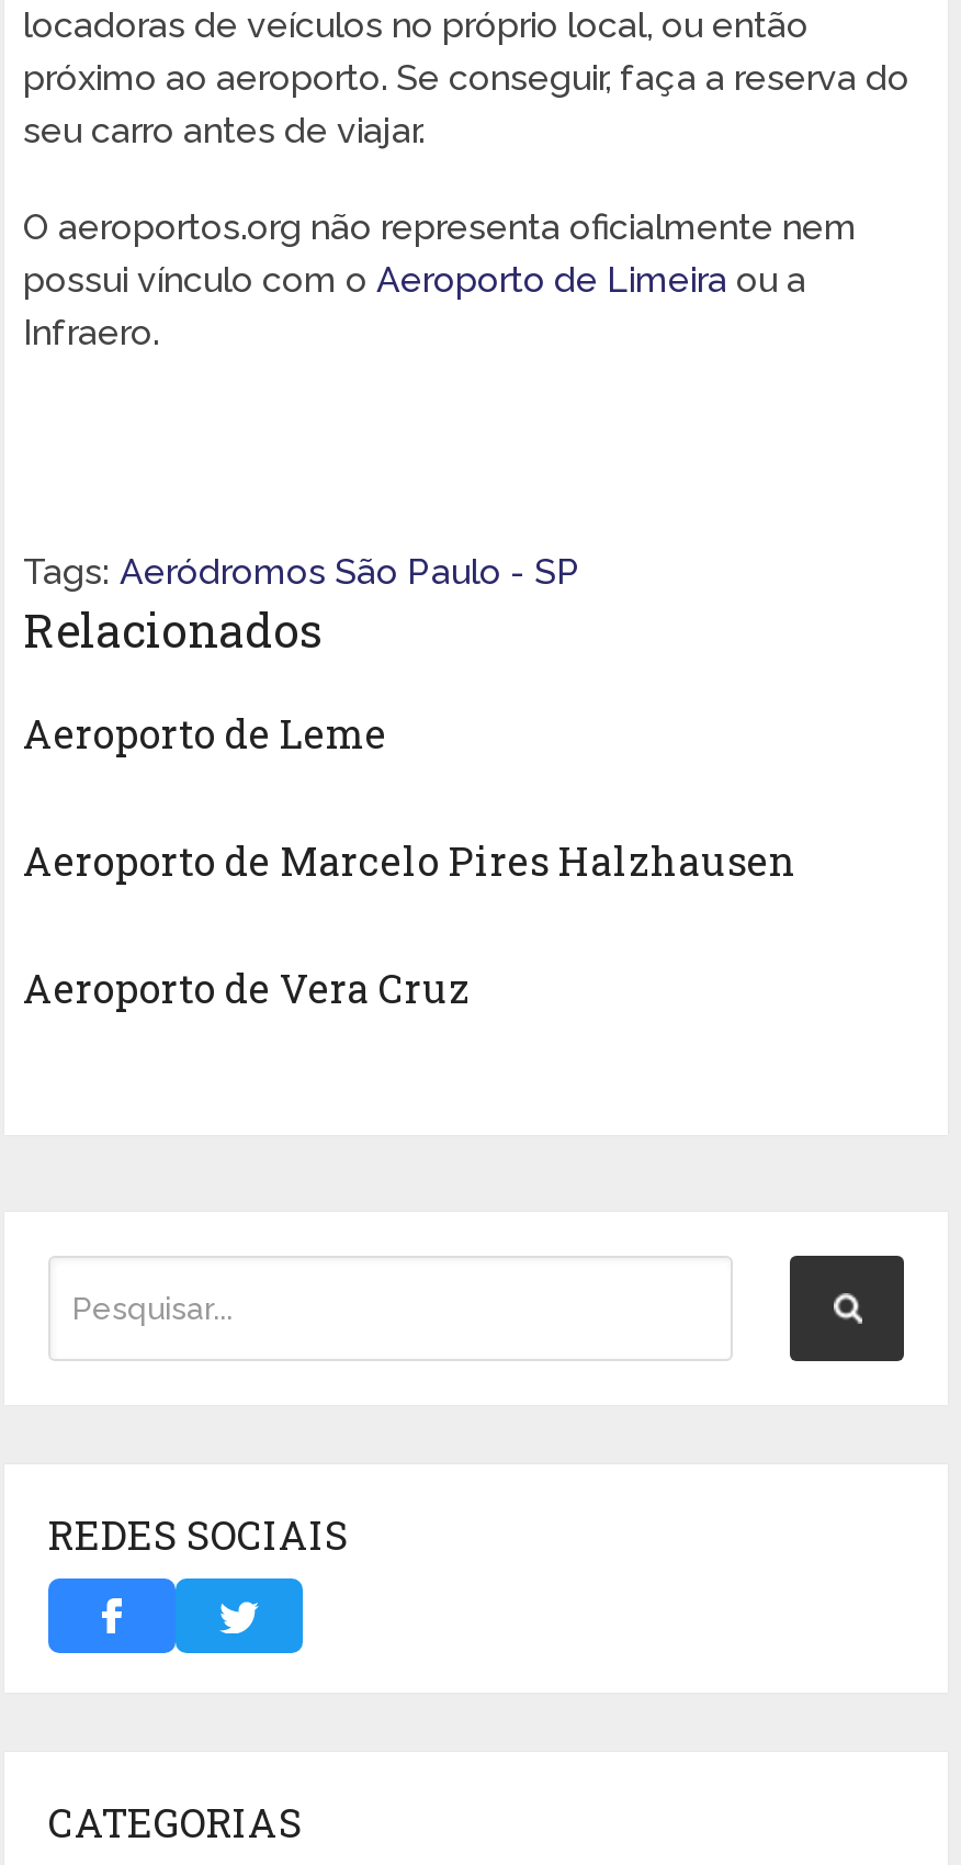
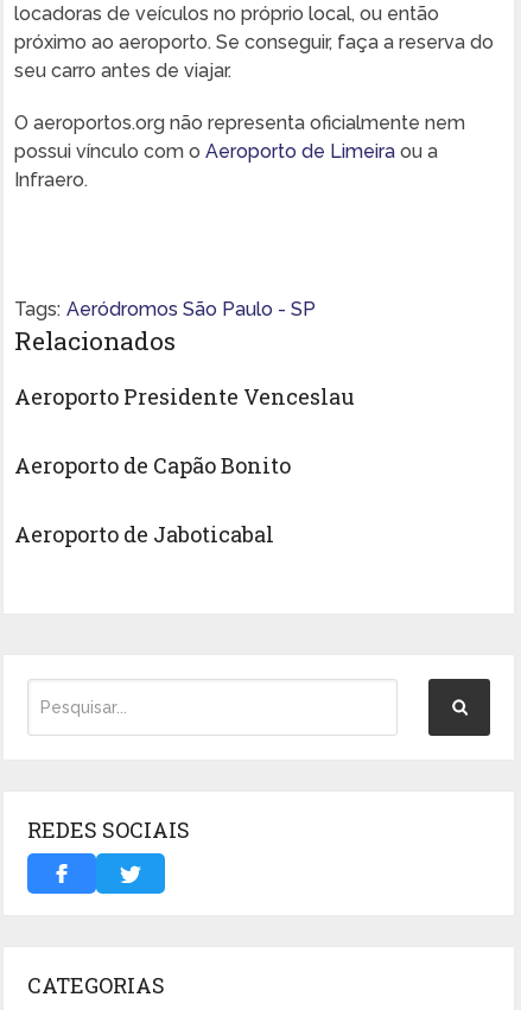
[23,708,387,760] Aeroporto de Leme -> [14,383,354,411] Aeroporto Presidente Venceslau
[23,835,798,888] Aeroporto de Marcelo Pires Halzhausen -> [14,451,290,480] Aeroporto de Capão Bonito
[23,962,471,1015] Aeroporto de Vera Cruz -> [14,520,274,549] Aeroporto de Jaboticabal

